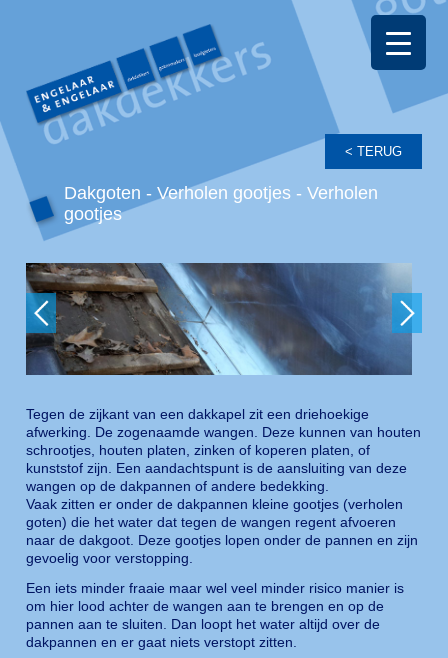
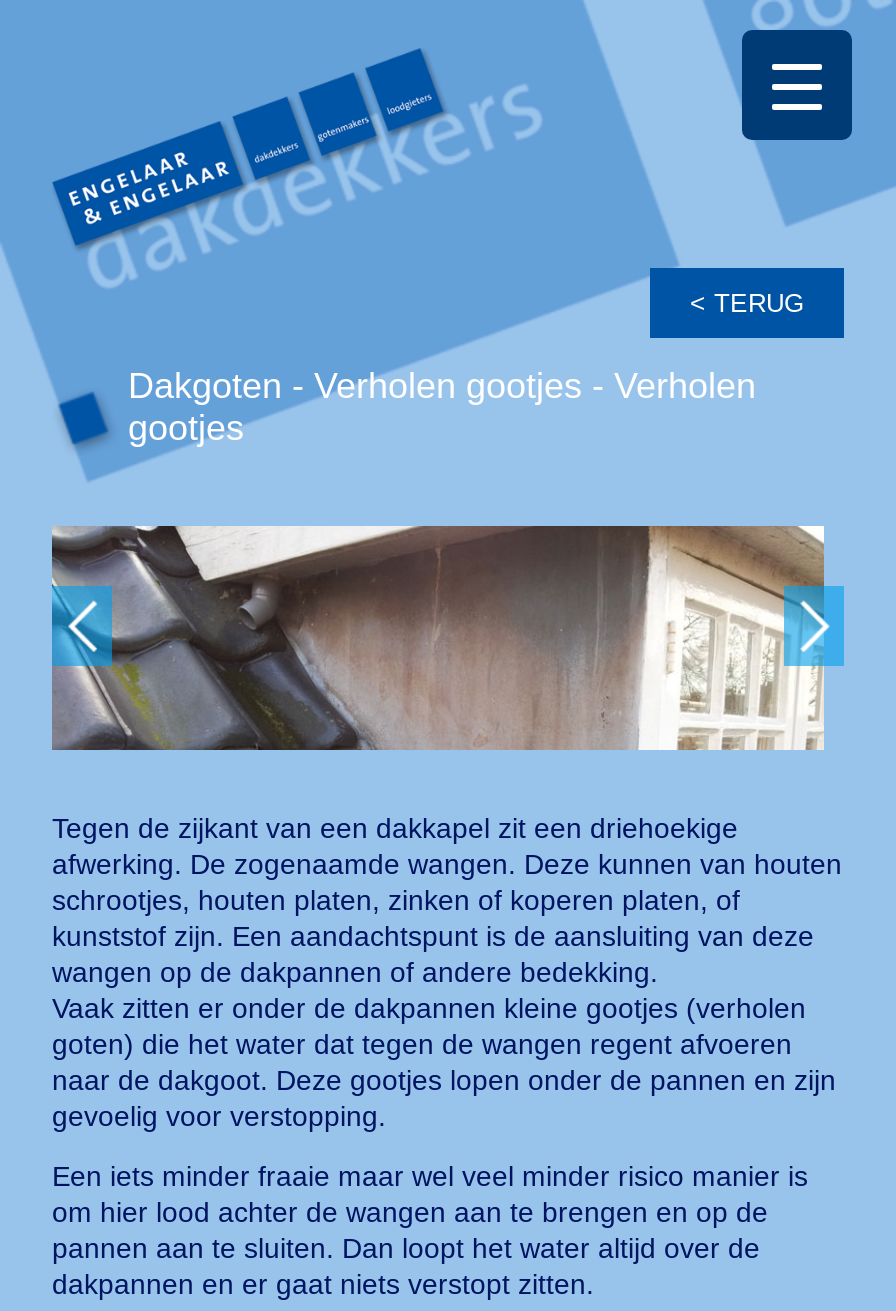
[25,262,413,376] [image] -> [52,524,826,752] [image]

